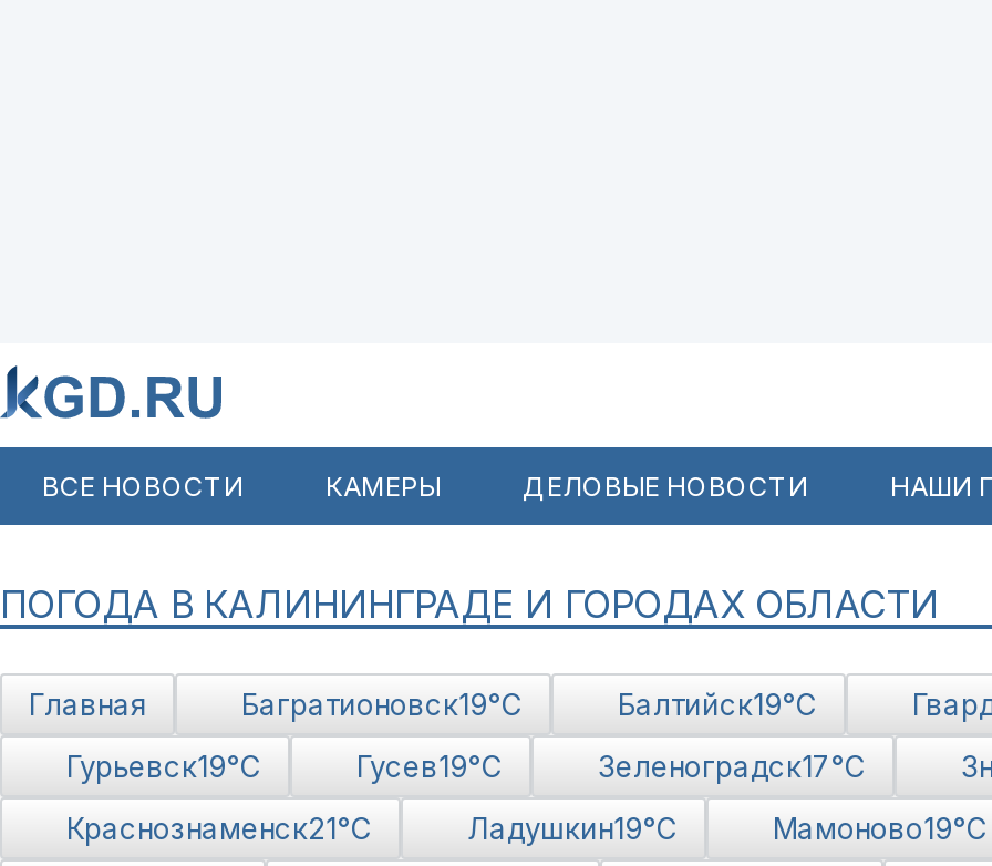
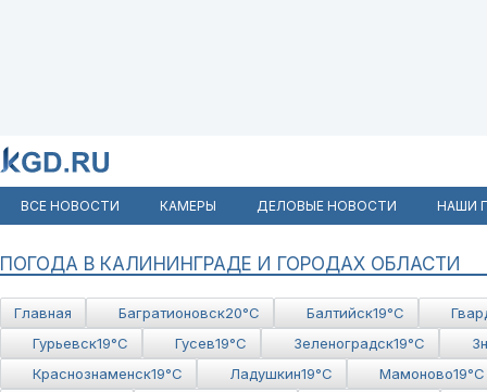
[241,687,523,722] Багратионовск19°C -> [118,304,260,321] Багратионовск20°C
[598,749,866,784] Зеленоградск17°C -> [294,334,425,352] Зеленоградск19°C
[66,811,372,846] Краснознаменск21°C -> [33,365,183,382] Краснознаменск19°C

